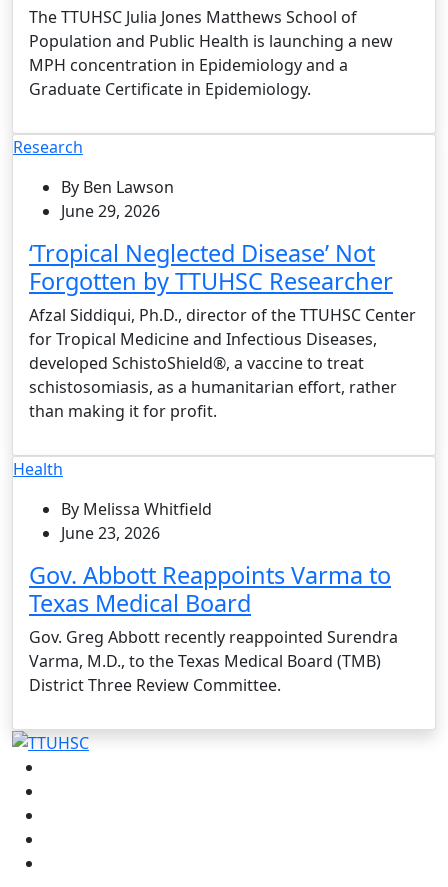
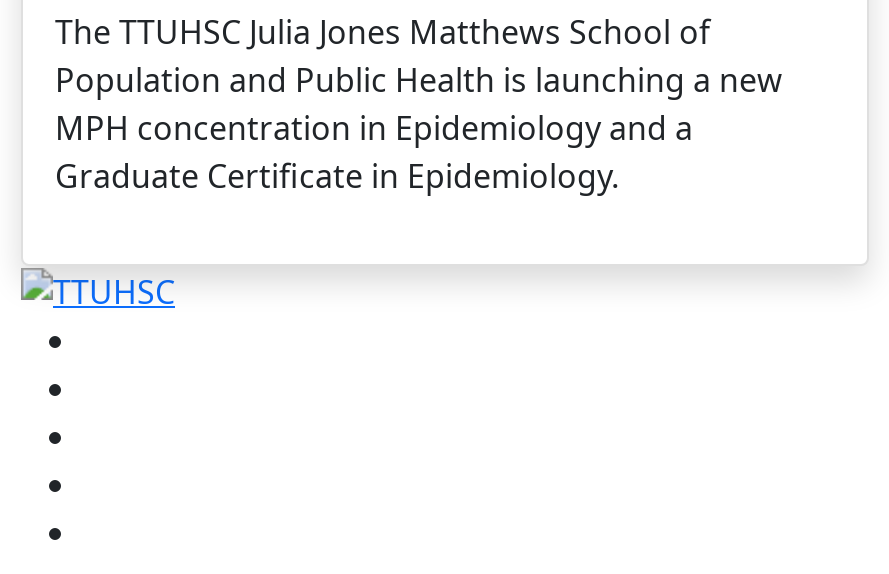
[13,136,416,696] Research | By Ben Lawson | June 29, 2026 | ‘Tropical Neglected Disease’ Not | Forgotten by TTUHSC Researcher | Afzal Siddiqui, Ph.D., director of the TTUHSC Center | for Tropical Medicine and Infectious Diseases, | developed SchistoShield®, a vaccine to treat | schistosomiasis, as a humanitarian effort, rather | than making it for profit. | Health | By Melissa Whitfield | June 23, 2026 | Gov. Abbott Reappoints Varma to | Texas Medical Board | Gov. Greg Abbott recently reappointed Surendra | Varma, M.D., to the Texas Medical Board (TMB) | District Three Review Committee. -> none

